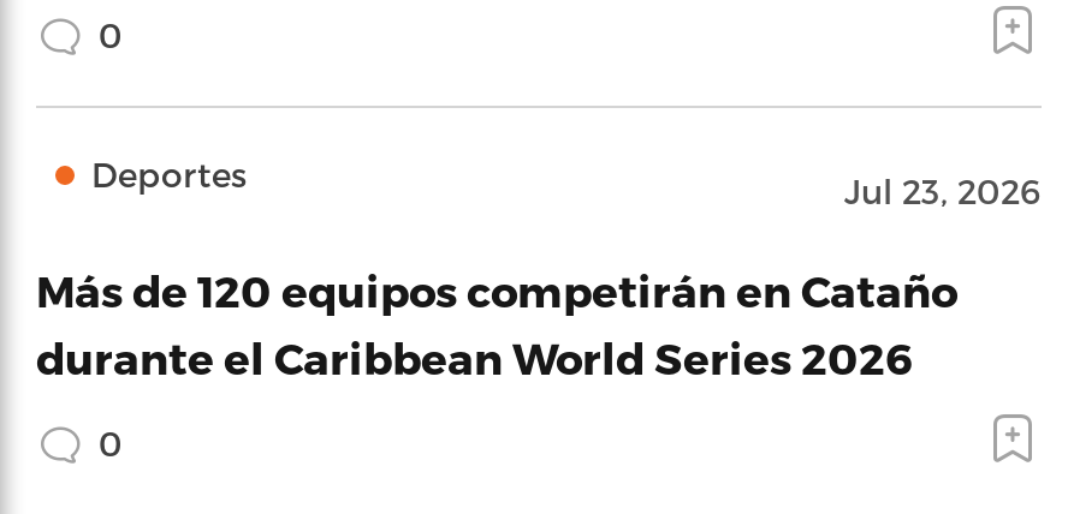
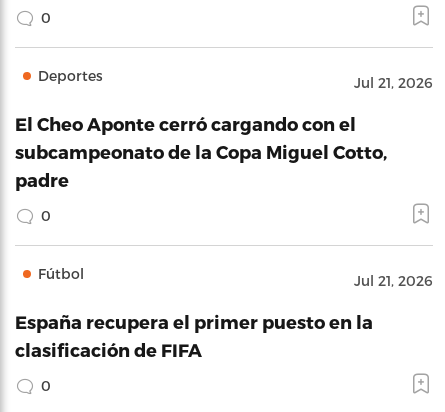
[36,171,1042,382] Jul 23, 2026 | Más de 120 equipos competirán en Cataño | durante el Caribbean World Series 2026 -> [15,74,433,360] Jul 21, 2026 | El Cheo Aponte cerró cargando con el | subcampeonato de la Copa Miguel Cotto, | padre | 0 | Fútbol | Jul 21, 2026 | España recupera el primer puesto en la | clasificación de FIFA

